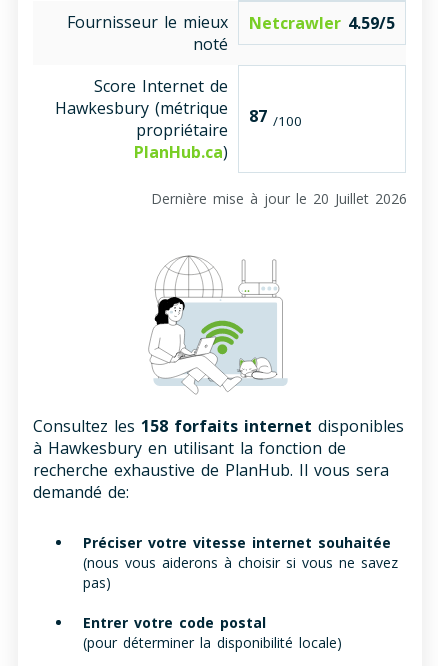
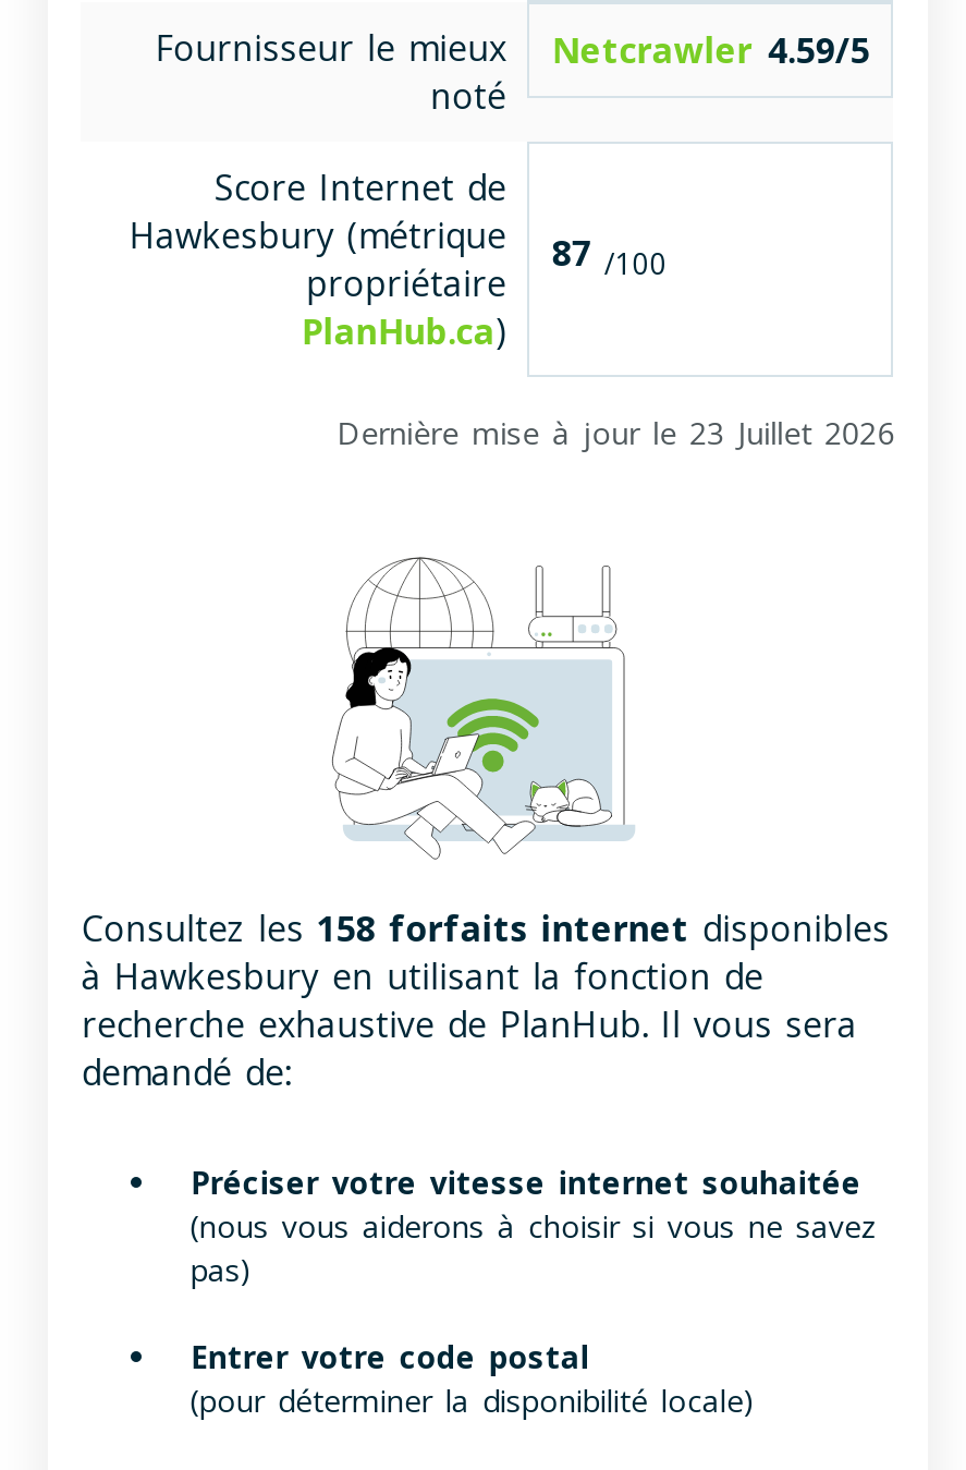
[151,189,407,208] Dernière mise à jour le 20 Juillet 2026 -> [337,412,894,453] Dernière mise à jour le 23 Juillet 2026

